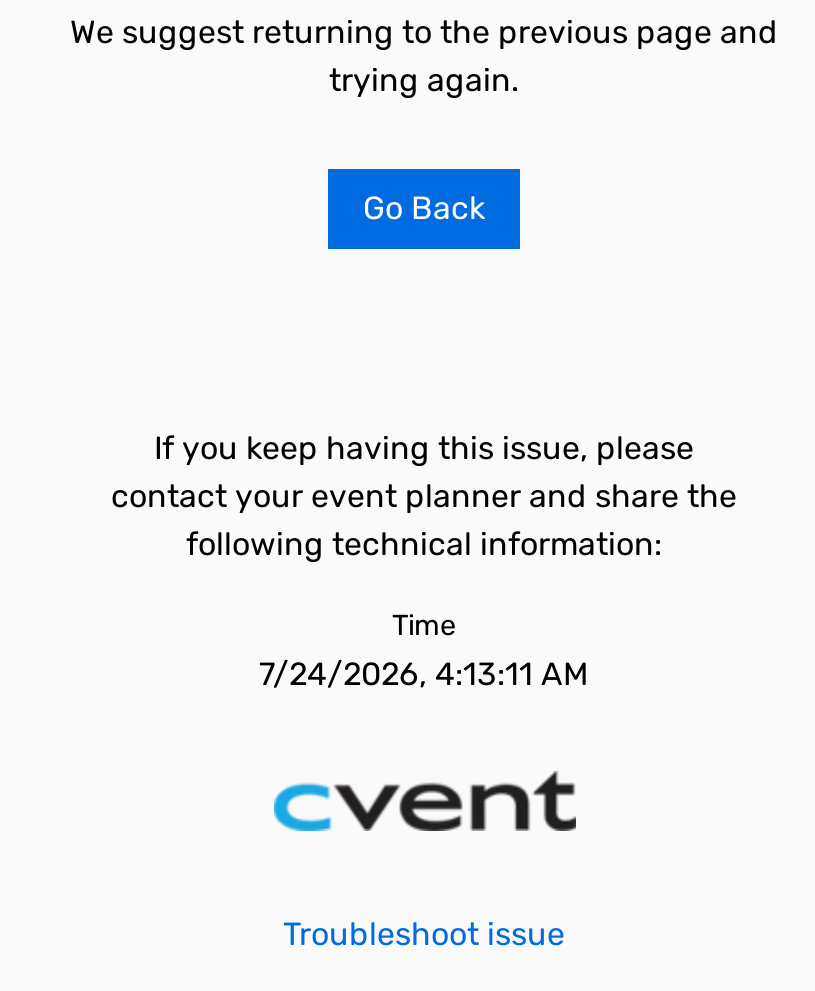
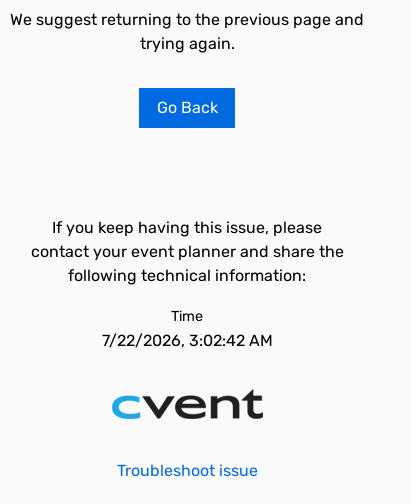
[259,655,589,693] 7/24/2026, 4:13:11 AM -> [101,331,272,350] 7/22/2026, 3:02:42 AM

